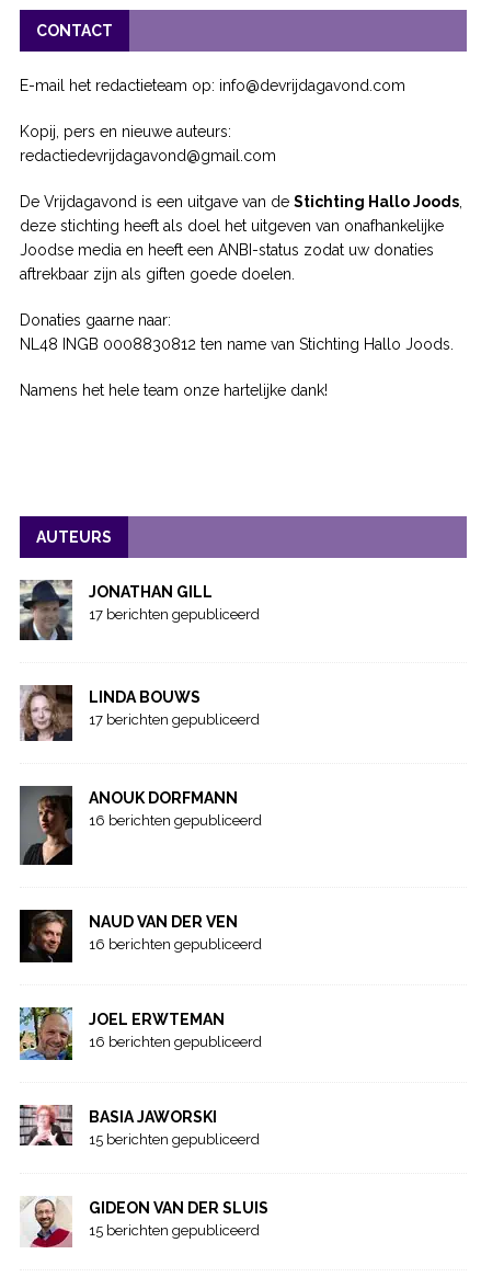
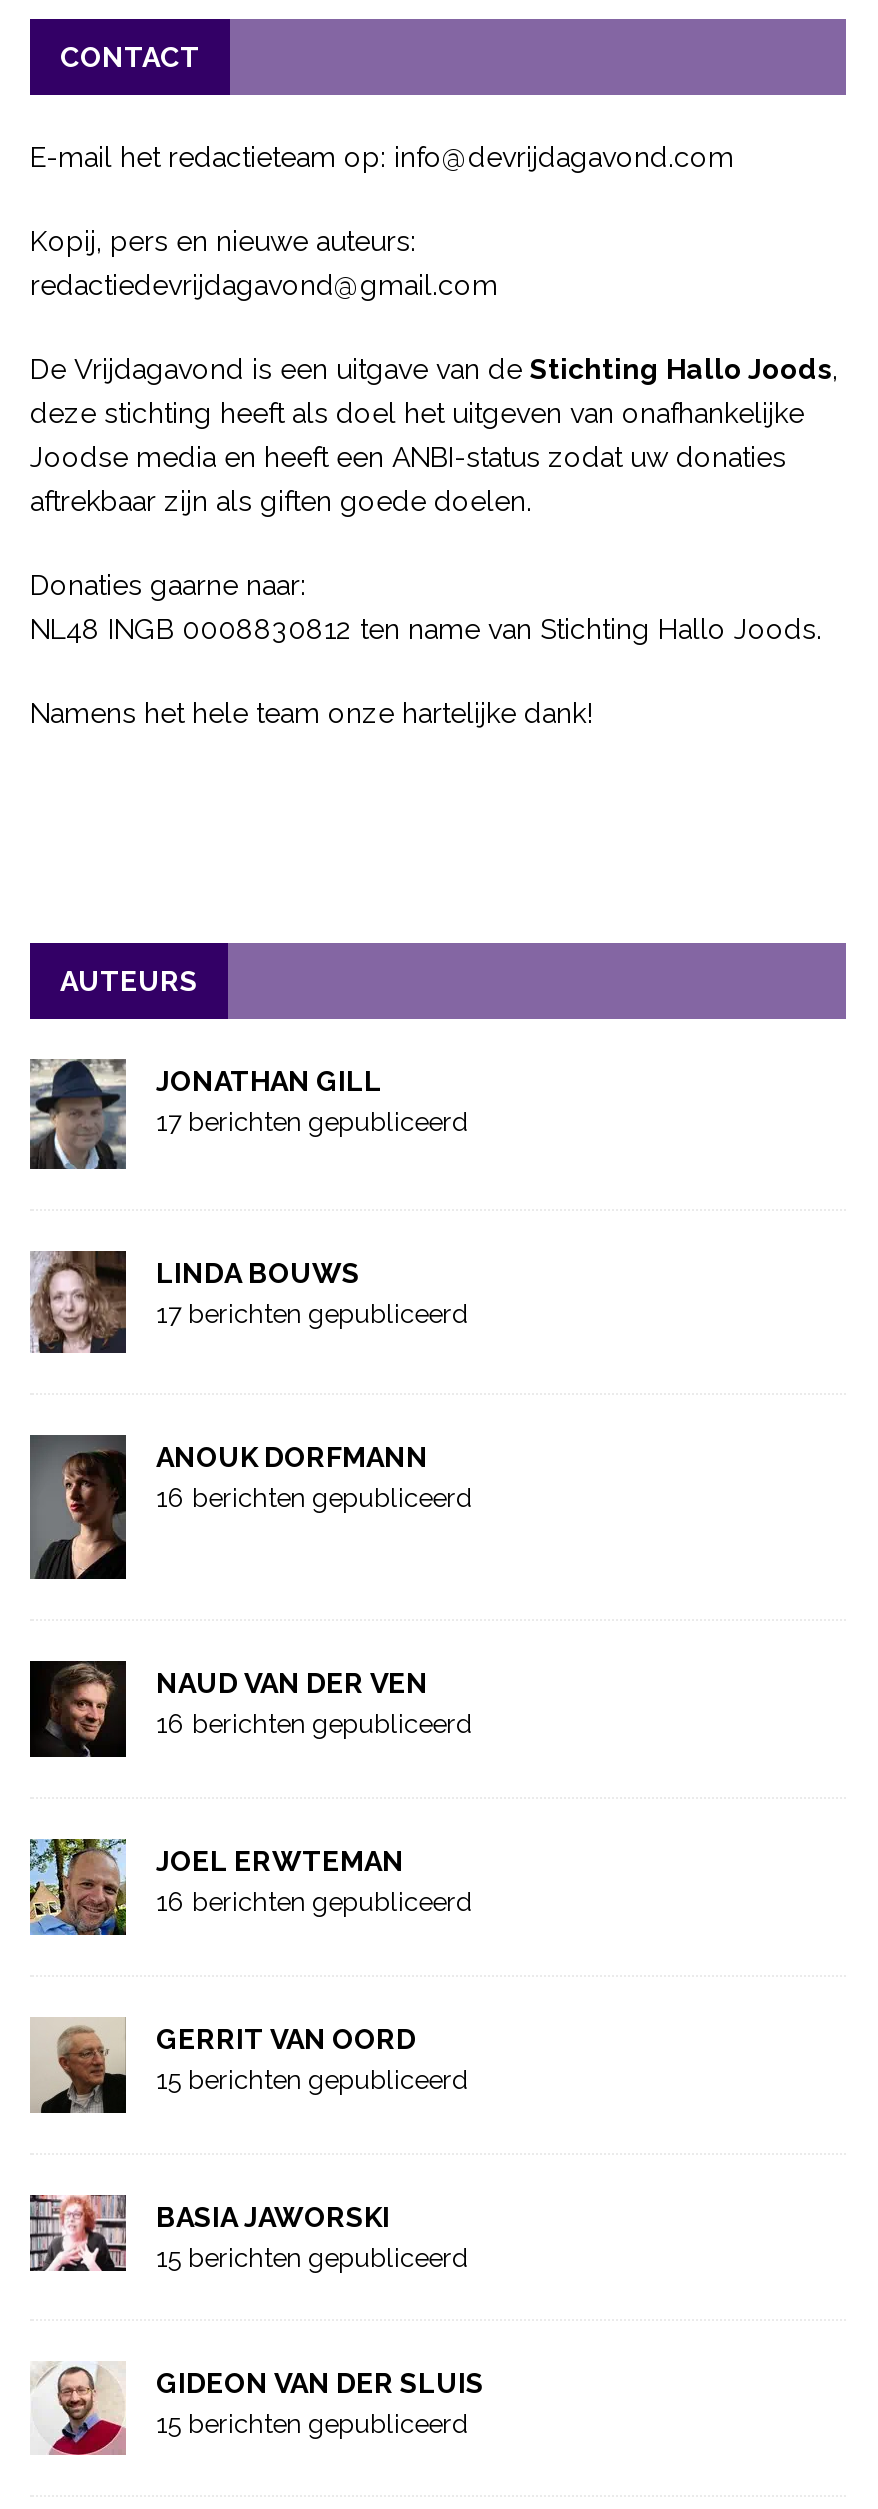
none -> [30,2019,468,2115] [image] | GERRIT VAN OORD | 15 berichten gepubliceerd

